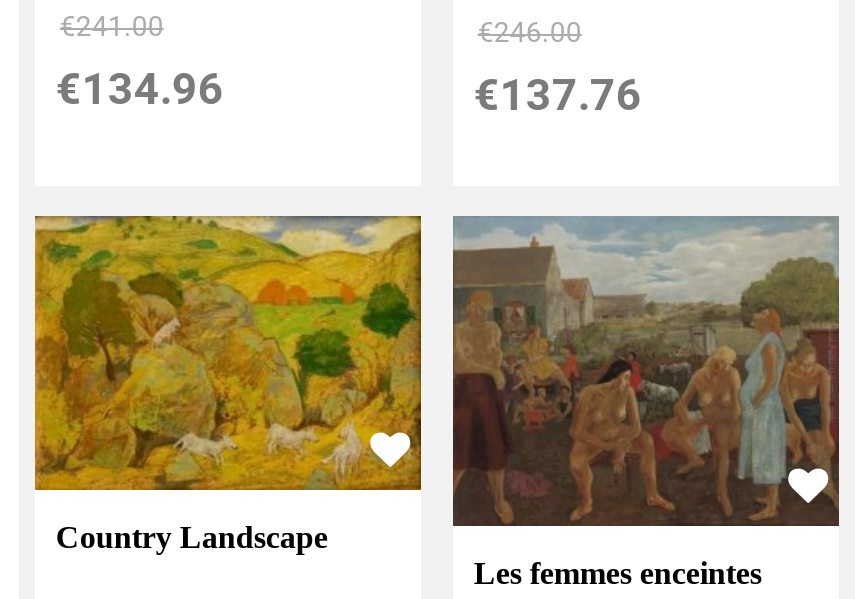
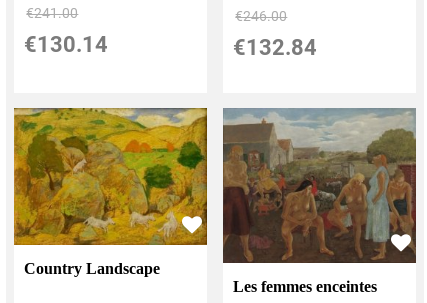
[56,63,224,113] €134.96 -> [24,32,108,57] €130.14
[474,69,642,119] €137.76 -> [233,35,317,60] €132.84

